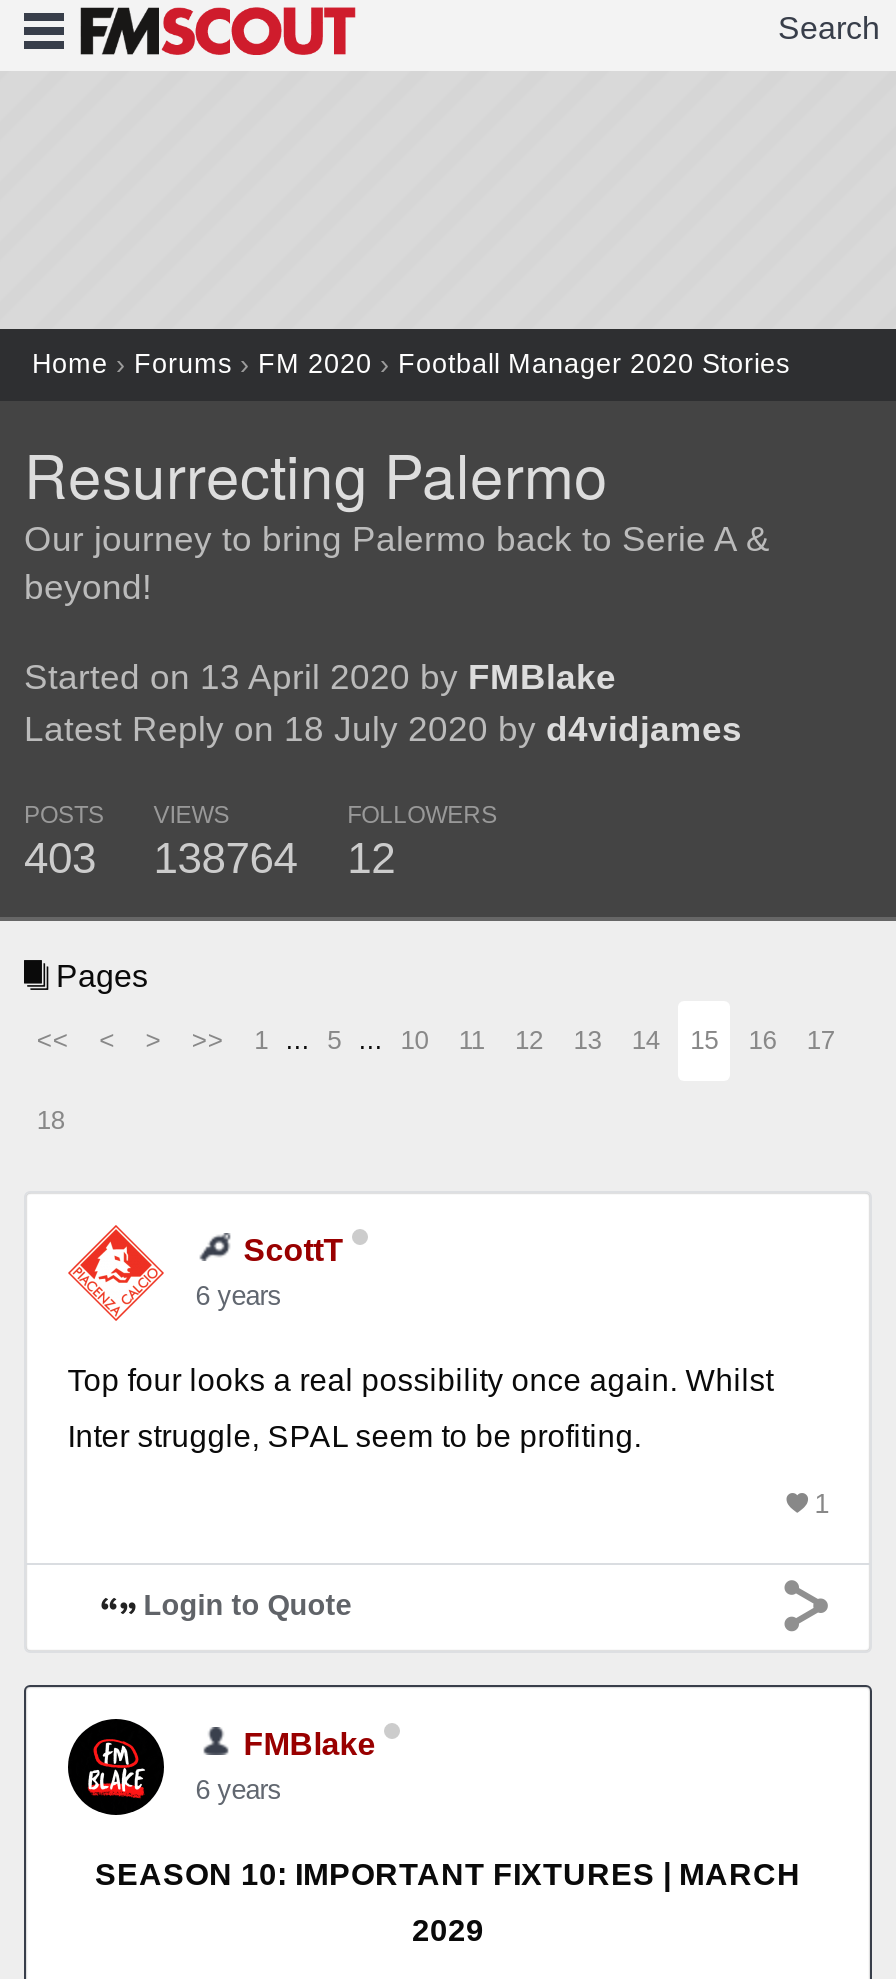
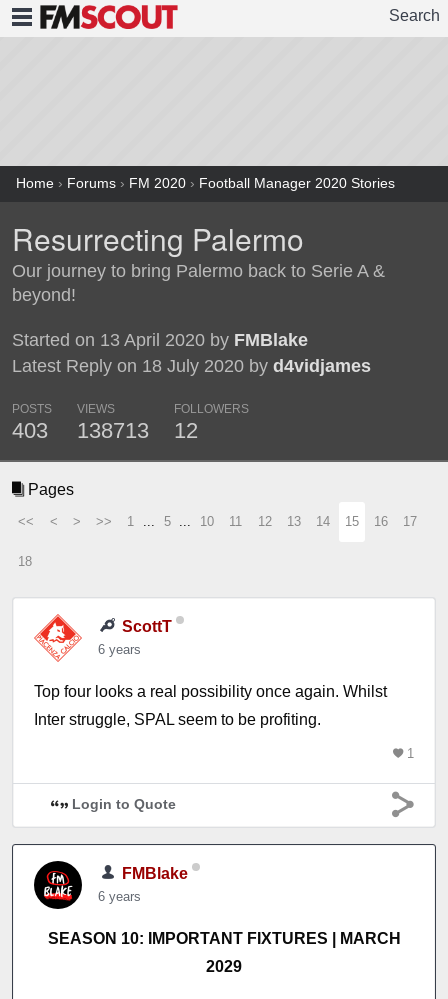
[24,833,395,883] 403 138764 12 -> [12,418,198,443] 403 138713 12

